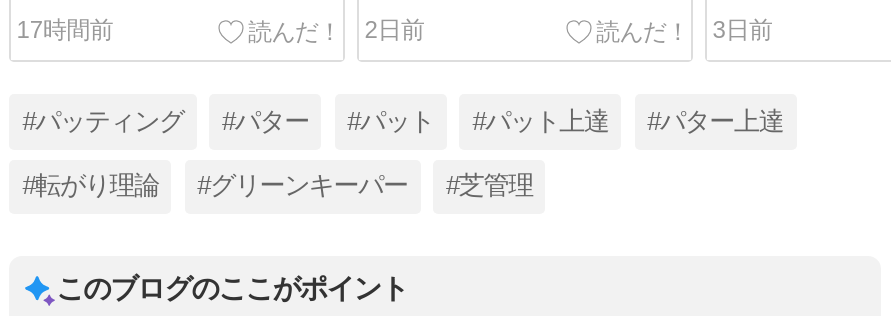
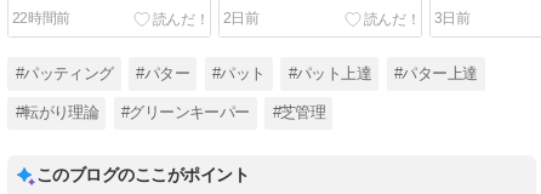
[17,16,113,44] 17時間前 -> [12,10,70,27] 22時間前

